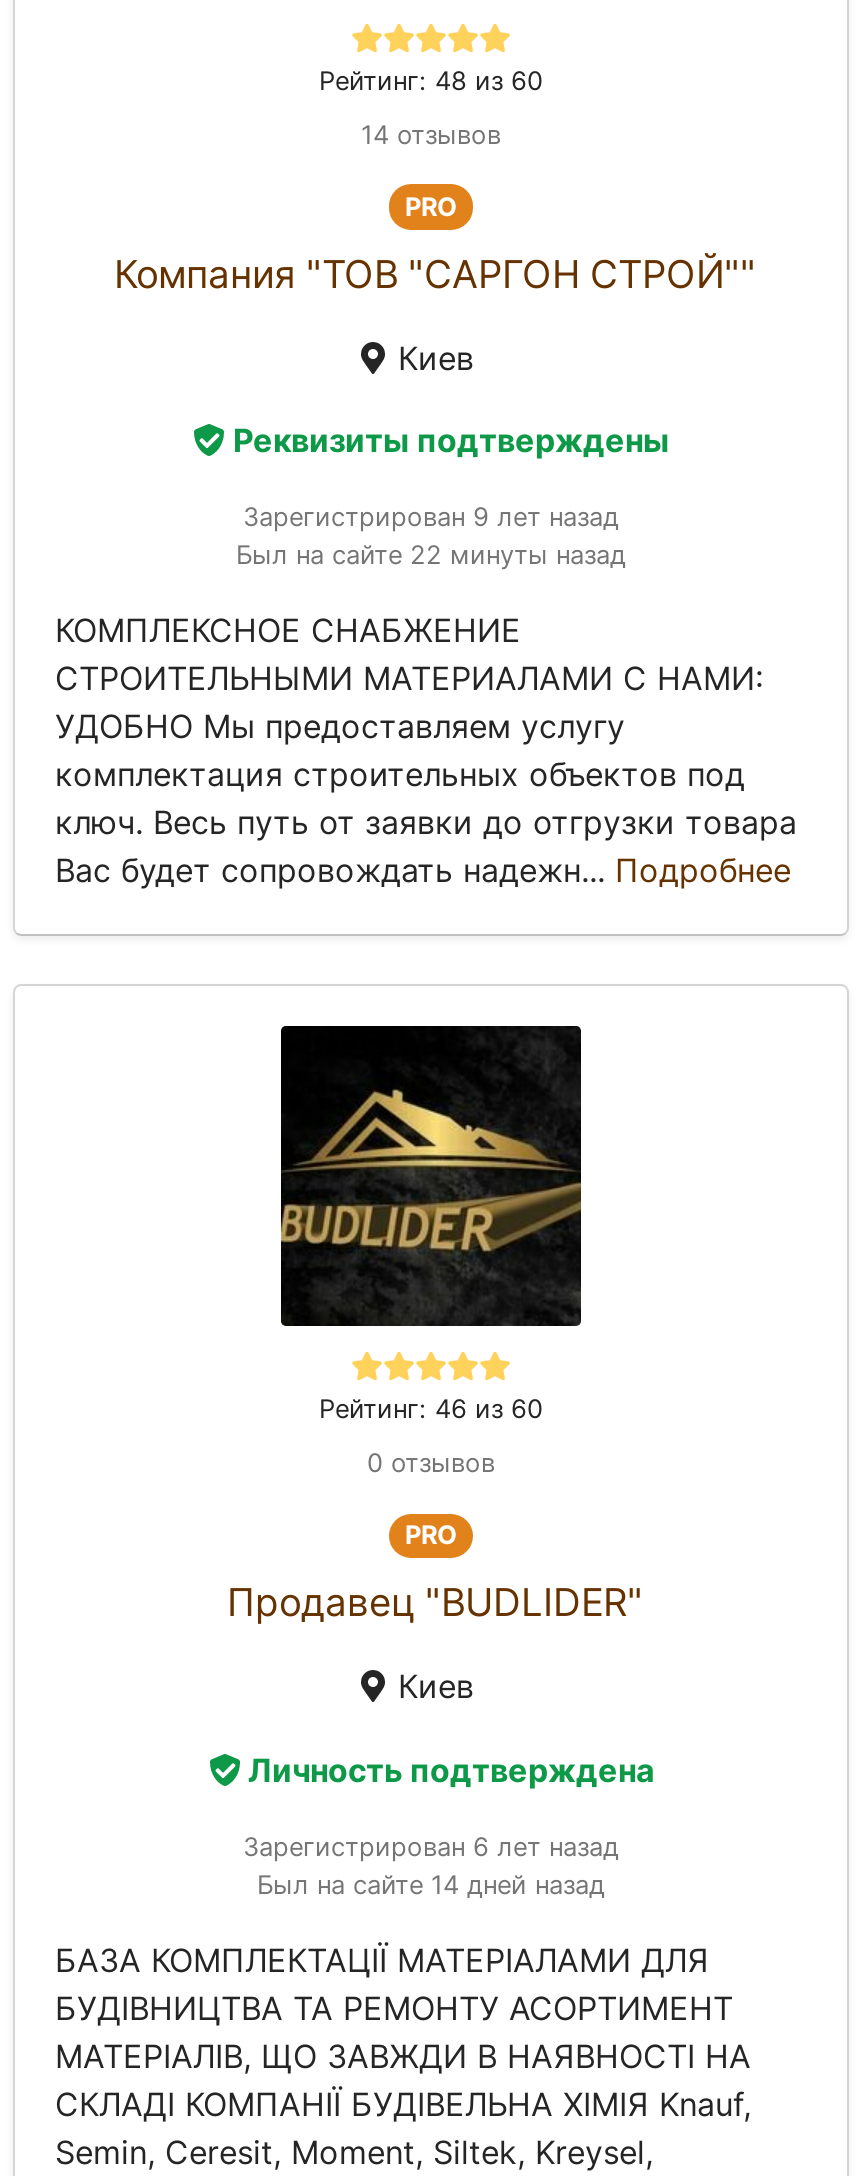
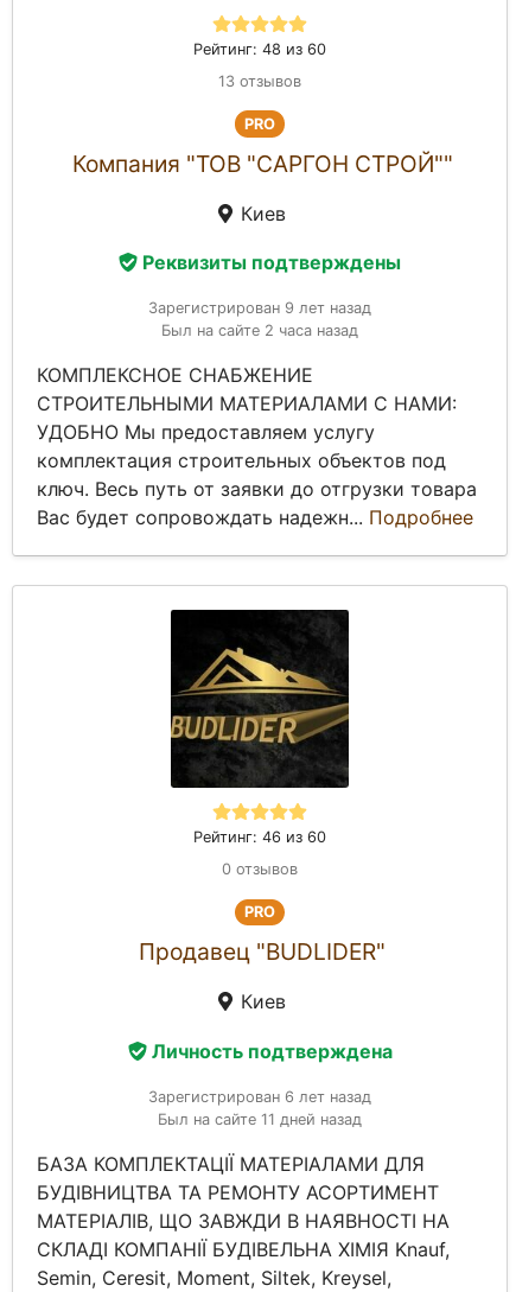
[361,120,501,150] 14 отзывов -> [218,72,301,90] 13 отзывов
[236,540,626,570] Был на сайте 22 минуты назад -> [161,322,358,340] Был на сайте 2 часа назад
[257,1869,605,1899] Был на сайте 14 дней назад -> [158,1110,362,1128] Был на сайте 11 дней назад

